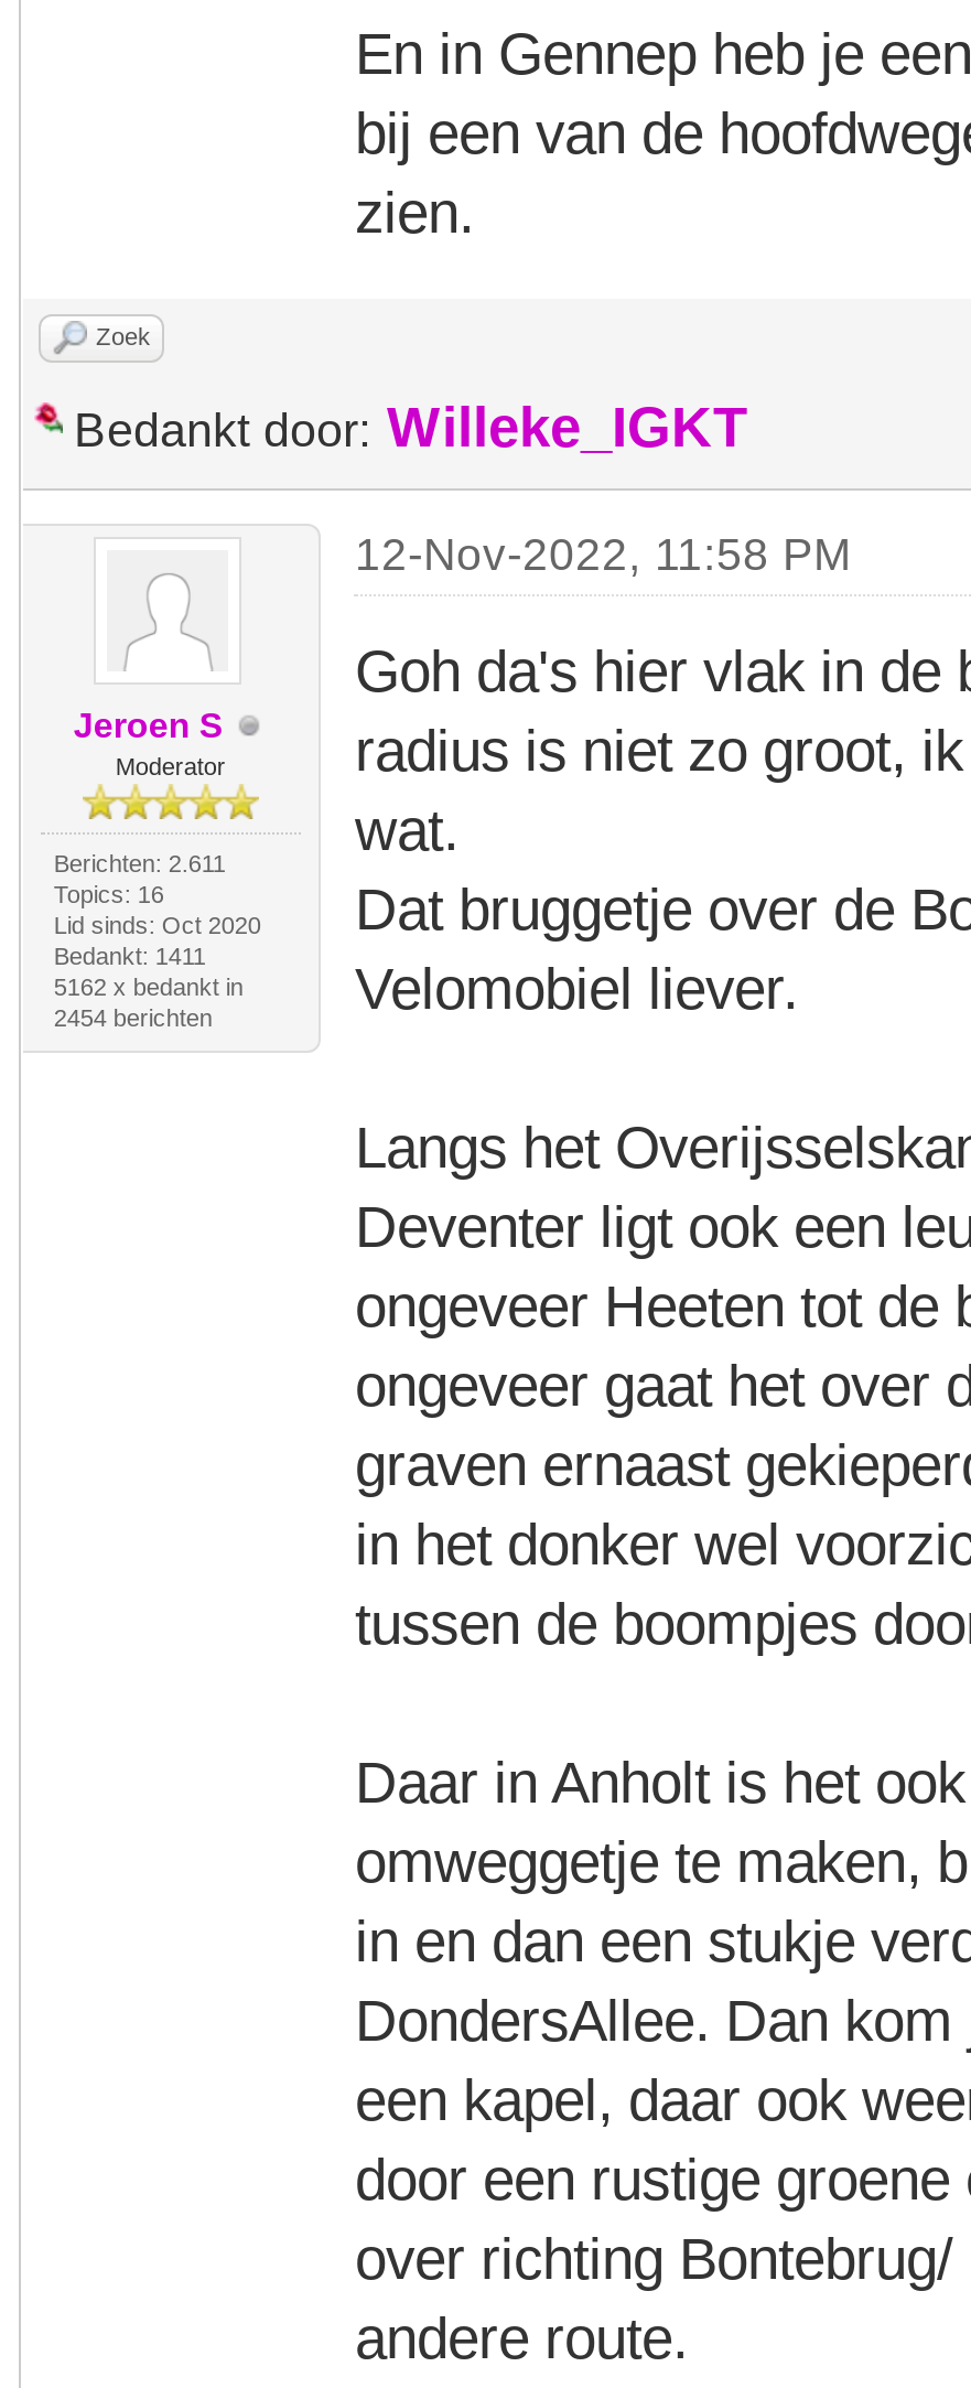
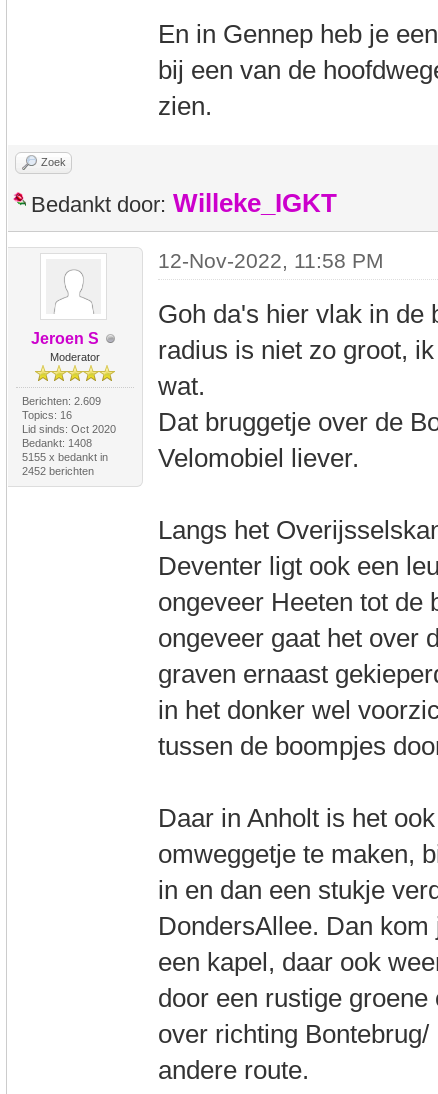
[54,850,226,876] Berichten: 2.611 -> [22,395,101,407] Berichten: 2.609
[54,943,206,969] Bedankt: 1411 -> [22,437,92,449] Bedankt: 1408
[54,974,243,1000] 5162 x bedankt in -> [22,451,108,463] 5155 x bedankt in
[54,1004,212,1031] 2454 berichten -> [22,465,94,477] 2452 berichten

